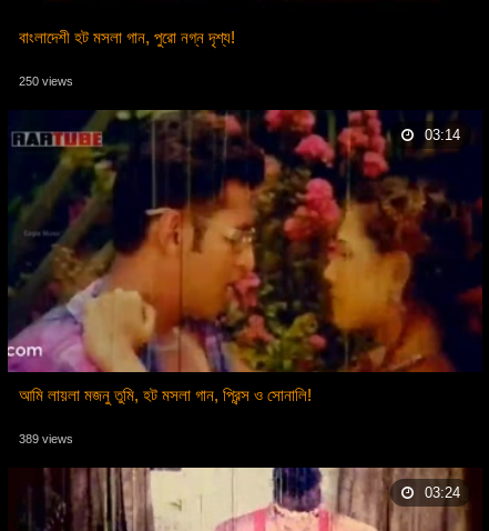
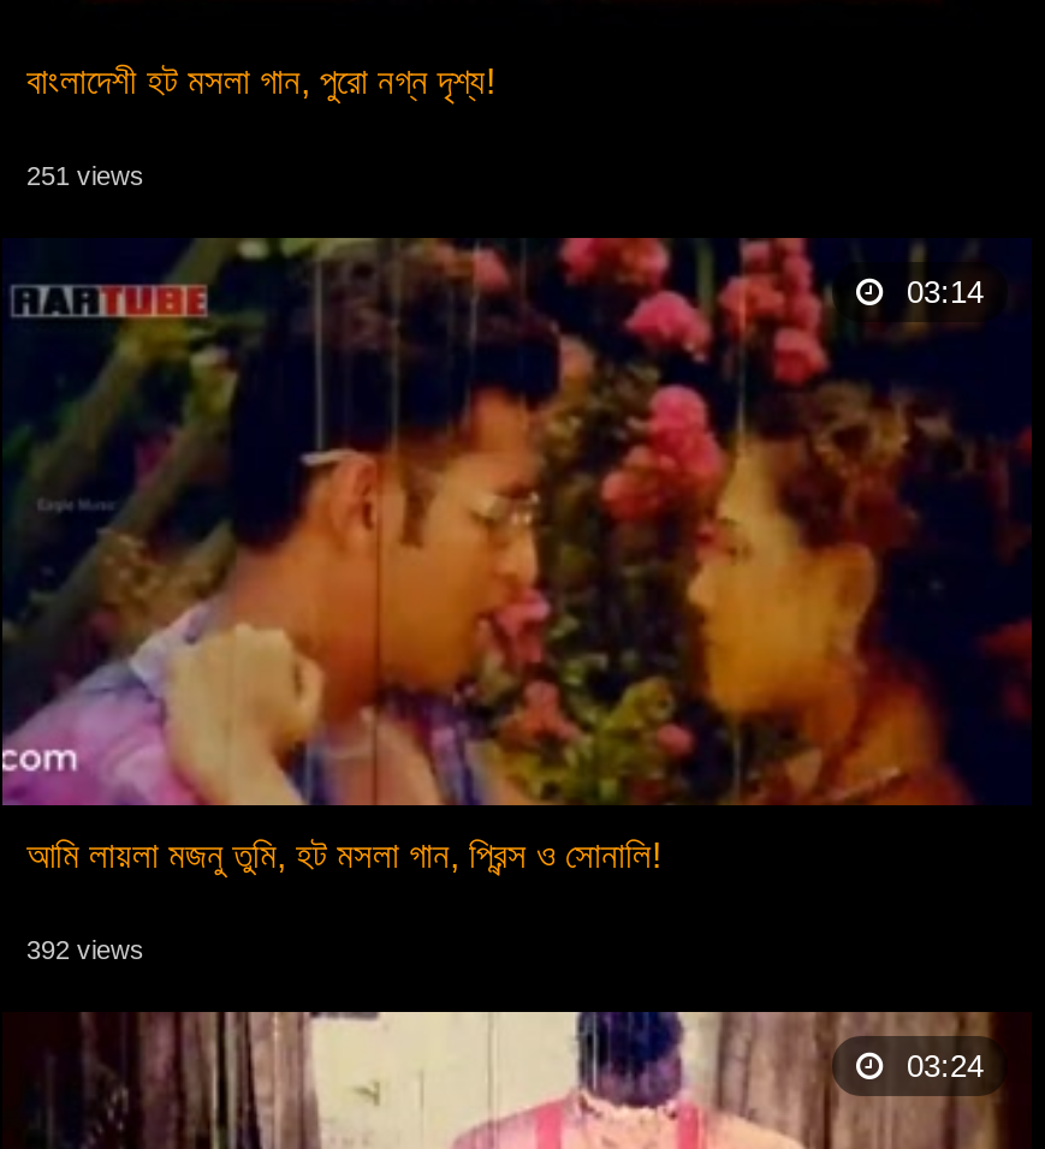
[19,75,73,88] 250 views -> [26,162,144,191] 251 views
[19,432,73,445] 389 views -> [26,935,144,963] 392 views

